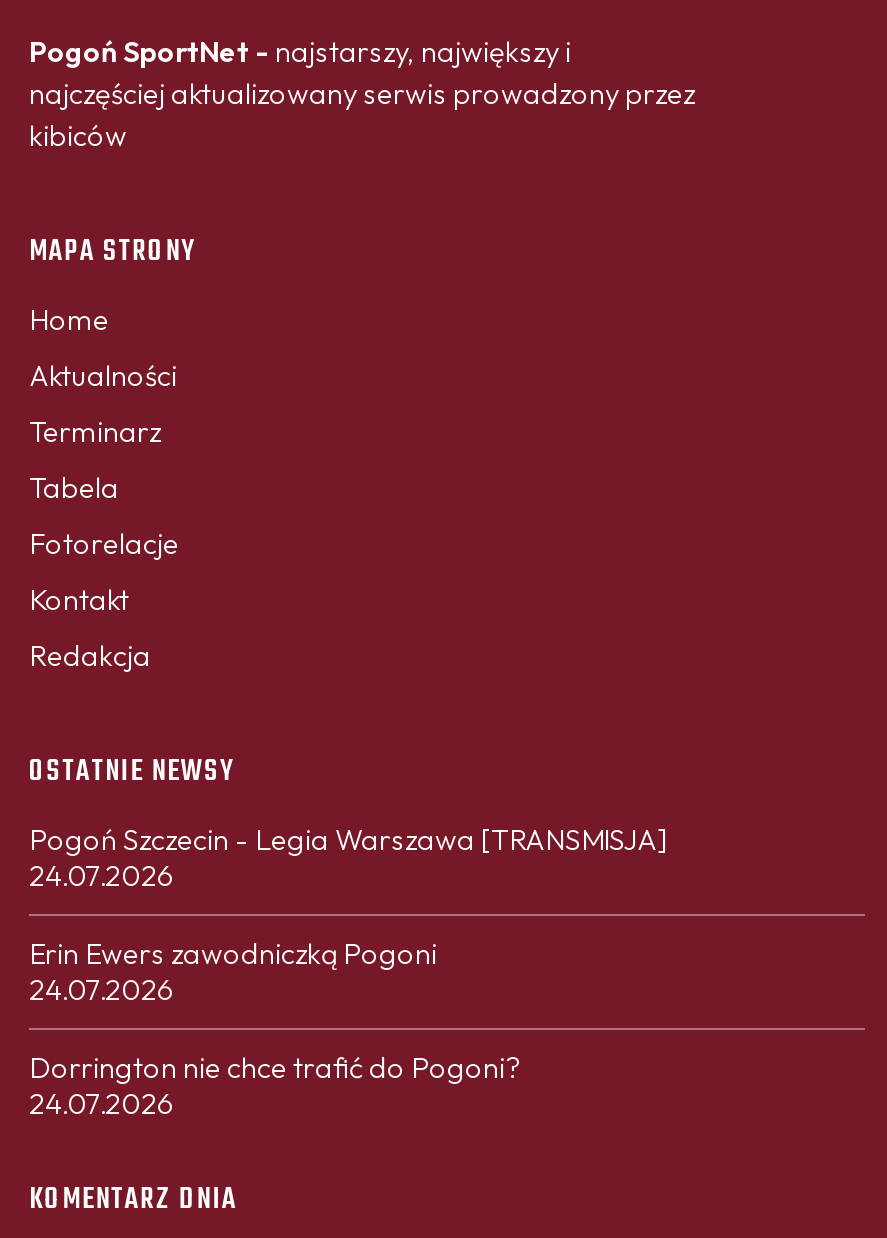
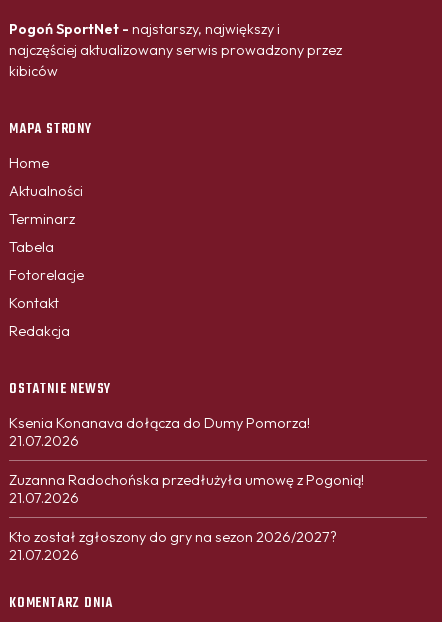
[29,821,667,893] Pogoń Szczecin - Legia Warszawa [TRANSMISJA] | 24.07.2026 -> [9,414,310,450] Ksenia Konanava dołącza do Dumy Pomorza! | 21.07.2026
[29,935,437,1007] Erin Ewers zawodniczką Pogoni | 24.07.2026 -> [9,471,364,507] Zuzanna Radochońska przedłużyła umowę z Pogonią! | 21.07.2026
[29,1049,519,1121] Dorrington nie chce trafić do Pogoni? | 24.07.2026 -> [9,528,337,564] Kto został zgłoszony do gry na sezon 2026/2027? | 21.07.2026

